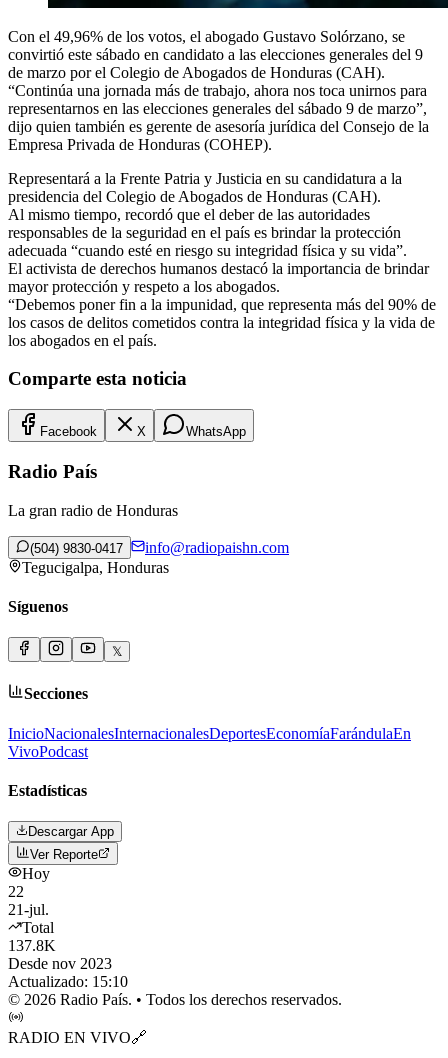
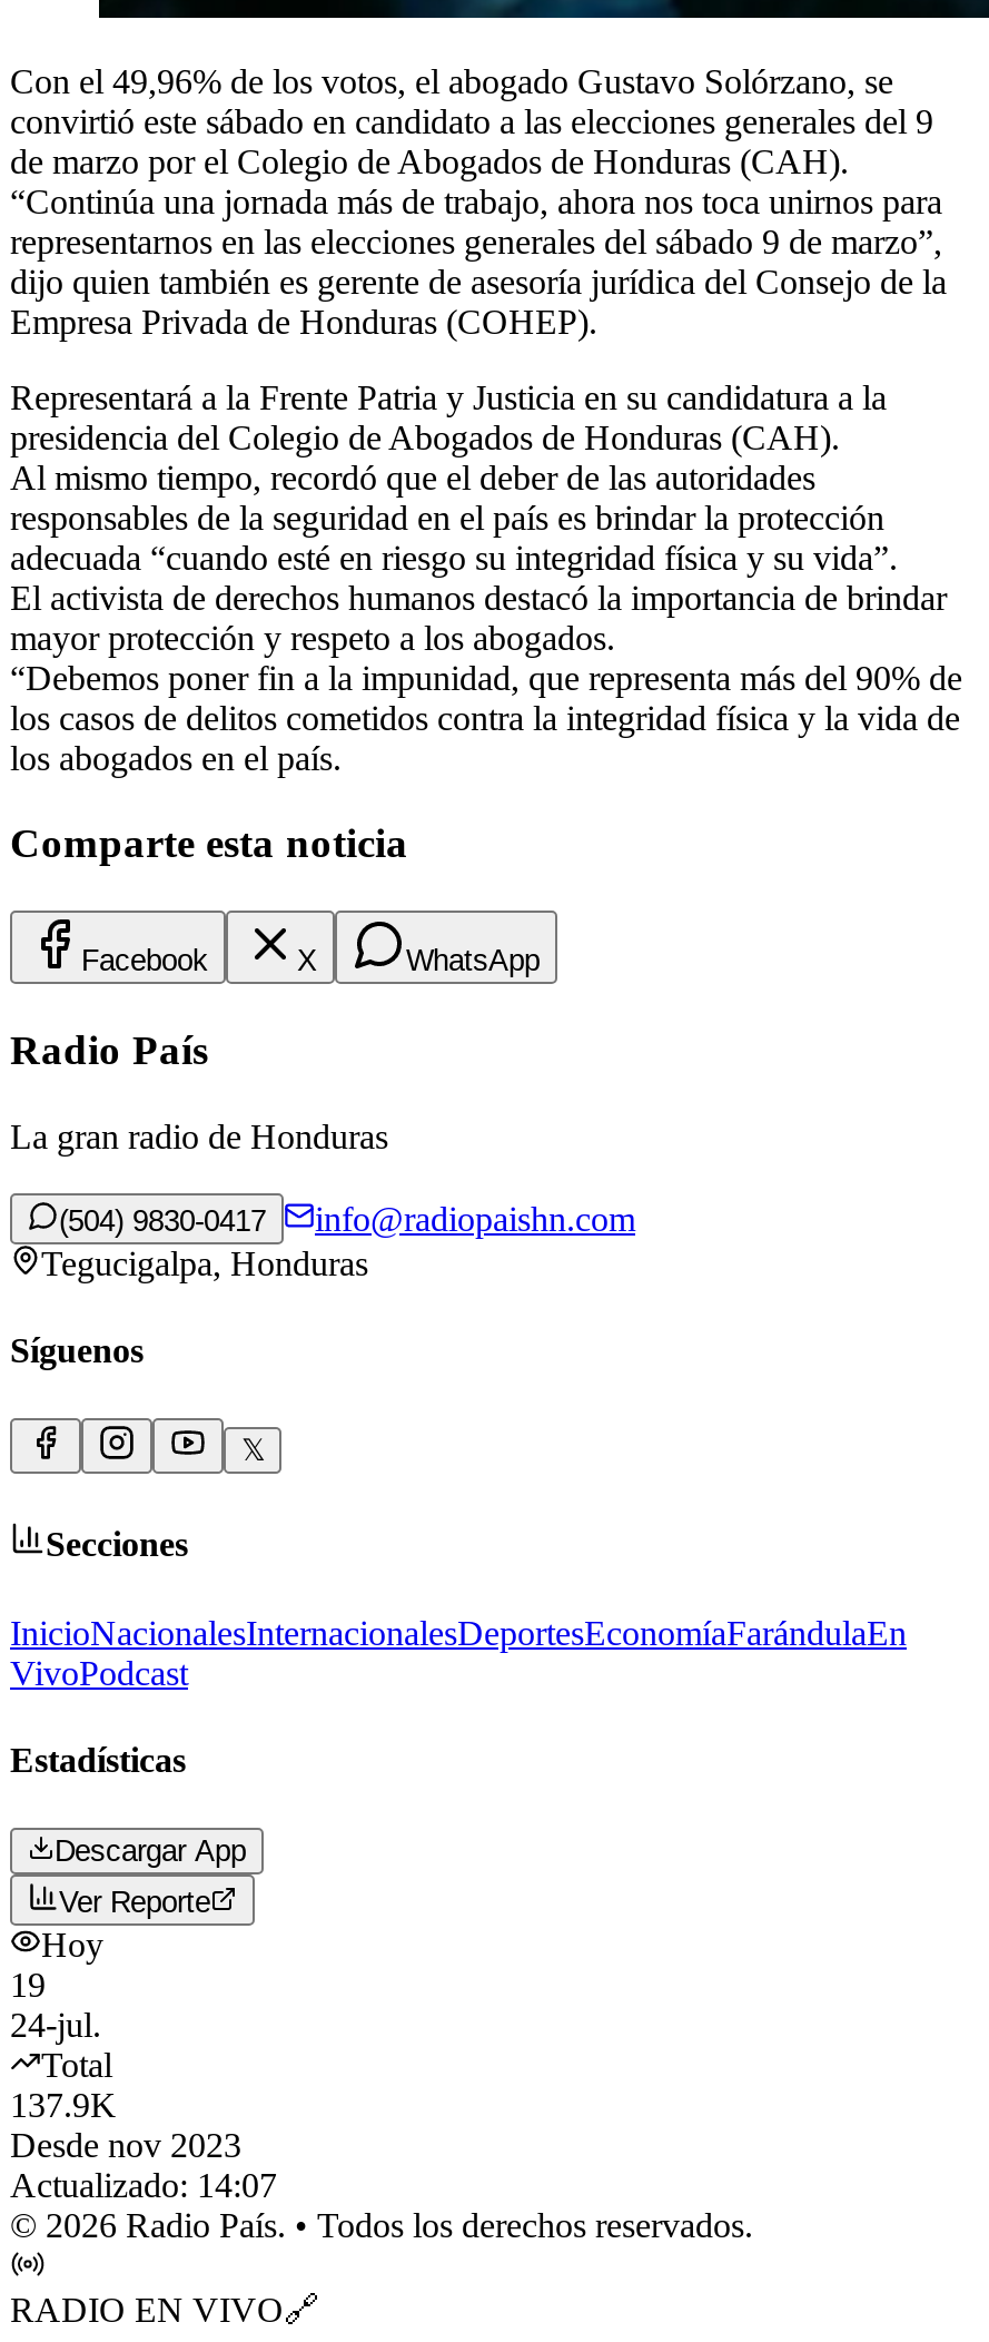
[8,883,49,918] 22 | 21-jul. -> [10,1966,101,2044] 19 | 24-jul.
[8,937,56,954] 137.8K -> [10,2086,117,2124] 137.9K
[8,973,128,990] Actualizado: 15:10 -> [10,2167,277,2204] Actualizado: 14:07

